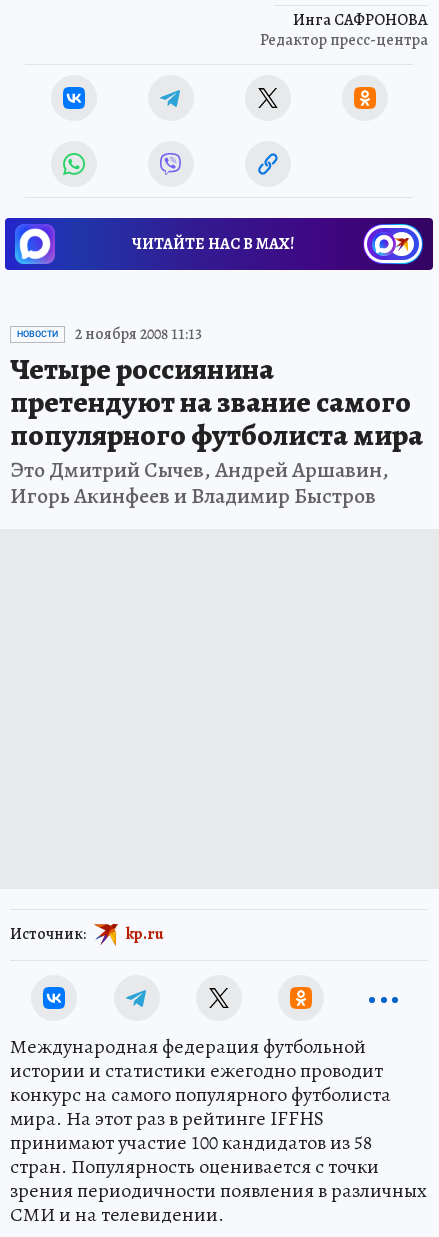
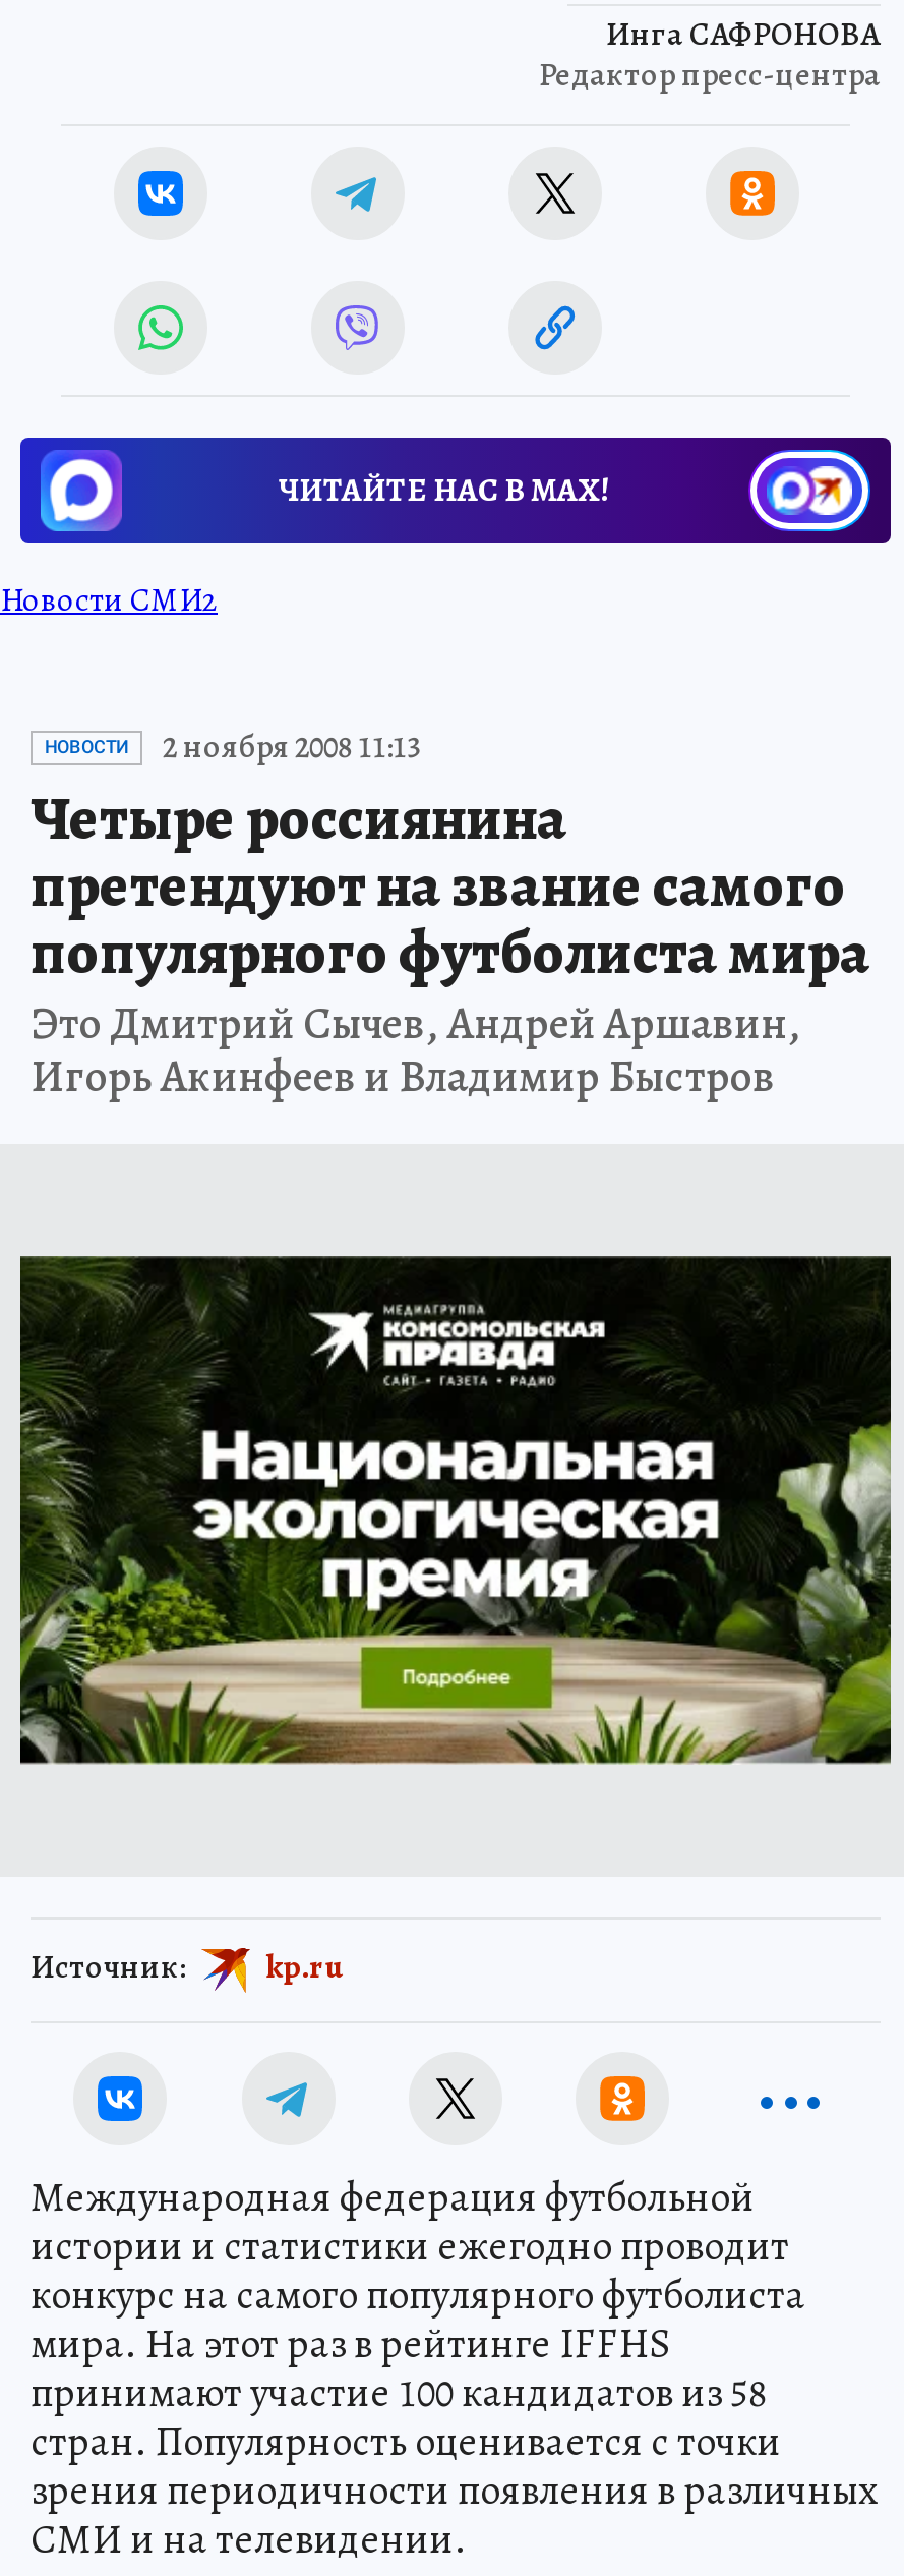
none -> [0,578,218,623] Новости СМИ2
none -> [18,1254,893,1767] [image]

